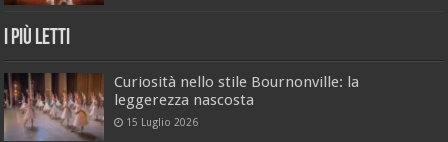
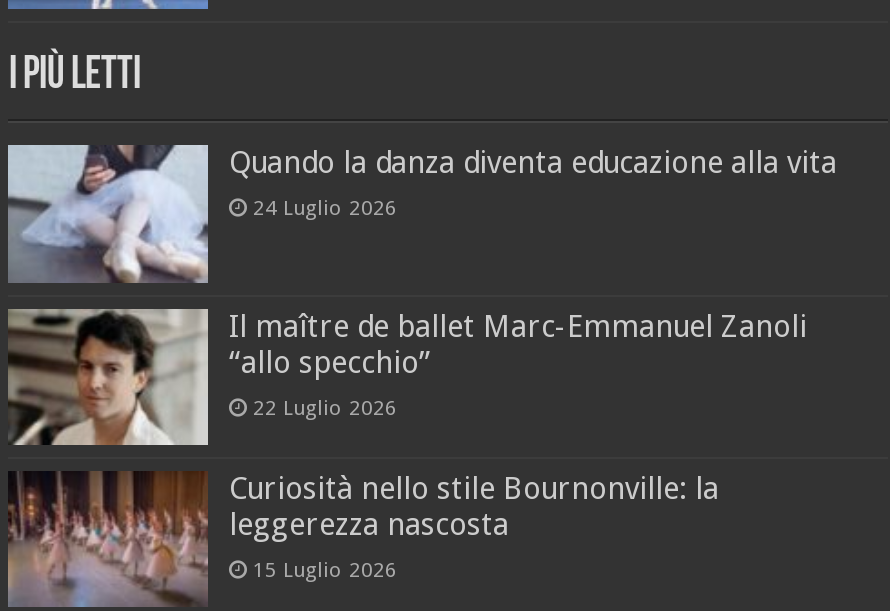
none -> [6,142,837,418] [image] | Quando la danza diventa educazione alla vita | 24 Luglio 2026 | Il maître de ballet Marc-Emmanuel Zanoli | “allo specchio” | 22 Luglio 2026
none -> [6,306,210,446] [image]

